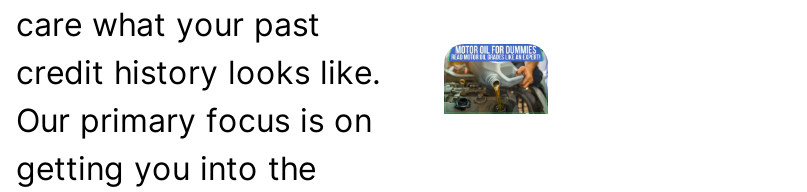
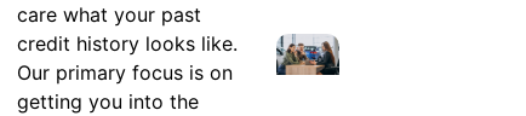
[442,42,550,124] [image] -> [275,27,341,76] [image]

